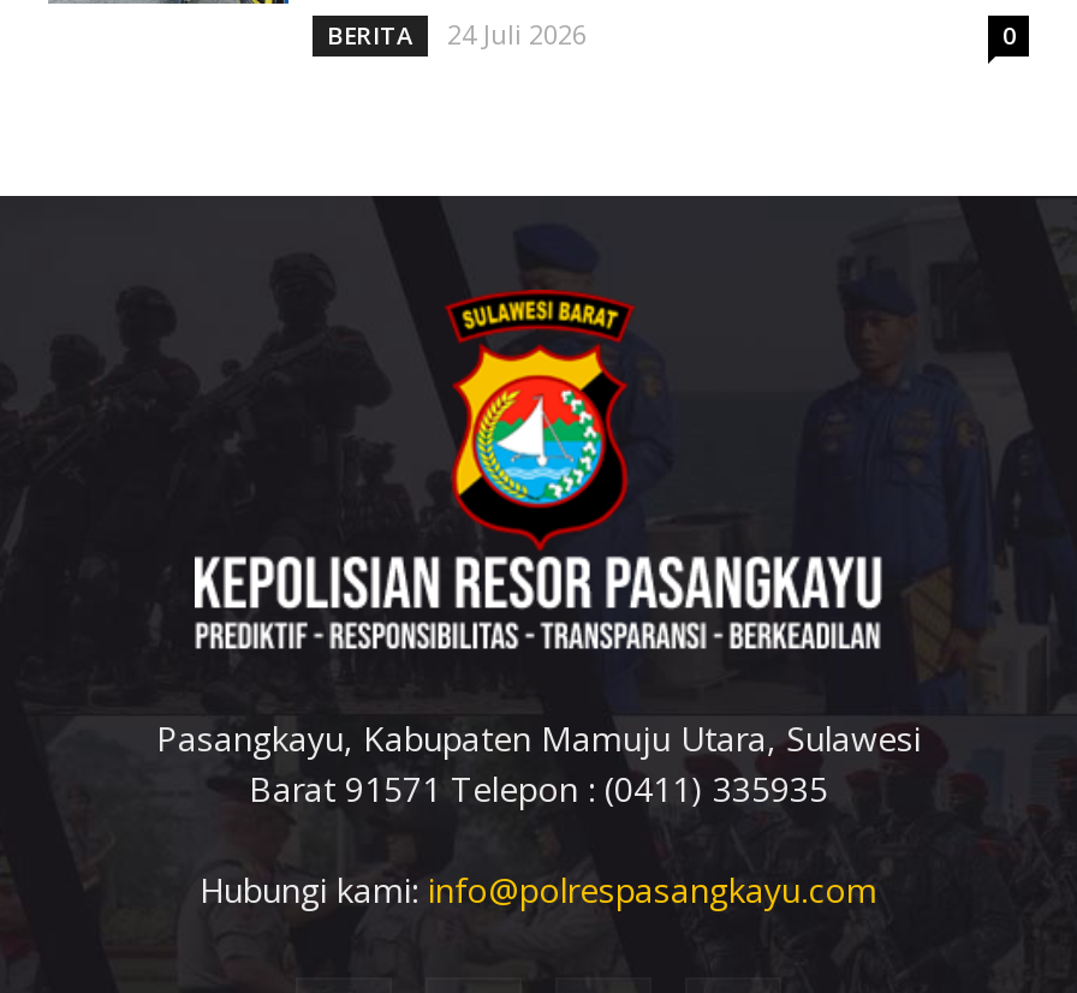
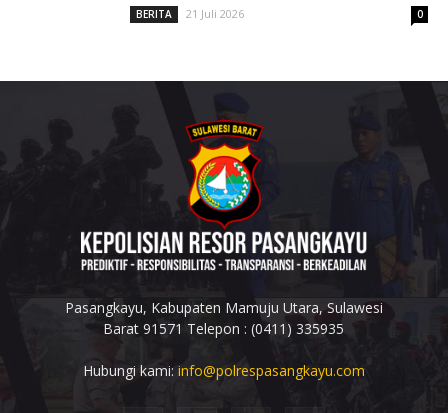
[327,15,587,51] BERITA 24 Juli 2026 -> [136,6,244,21] BERITA 21 Juli 2026

